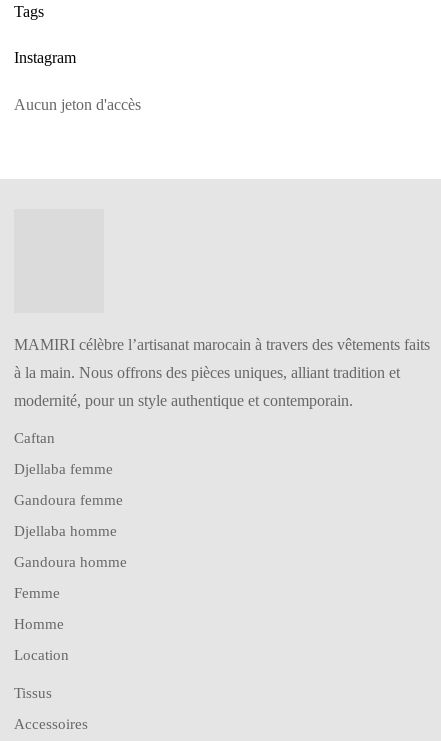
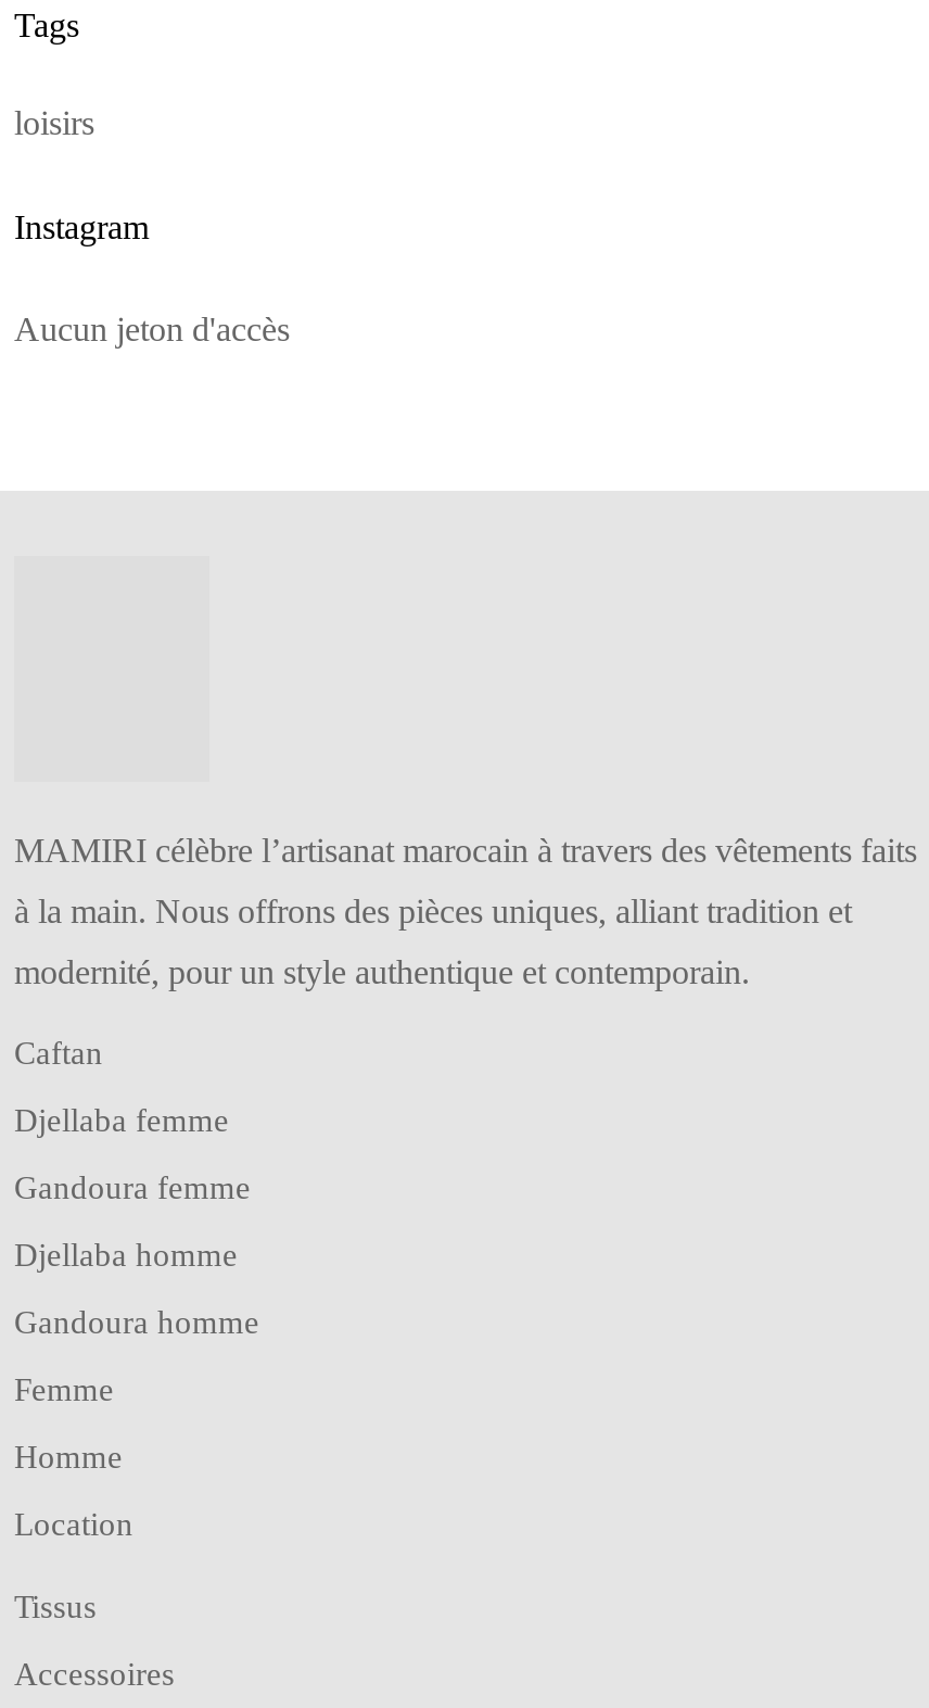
none -> [14,103,94,140] loisirs

